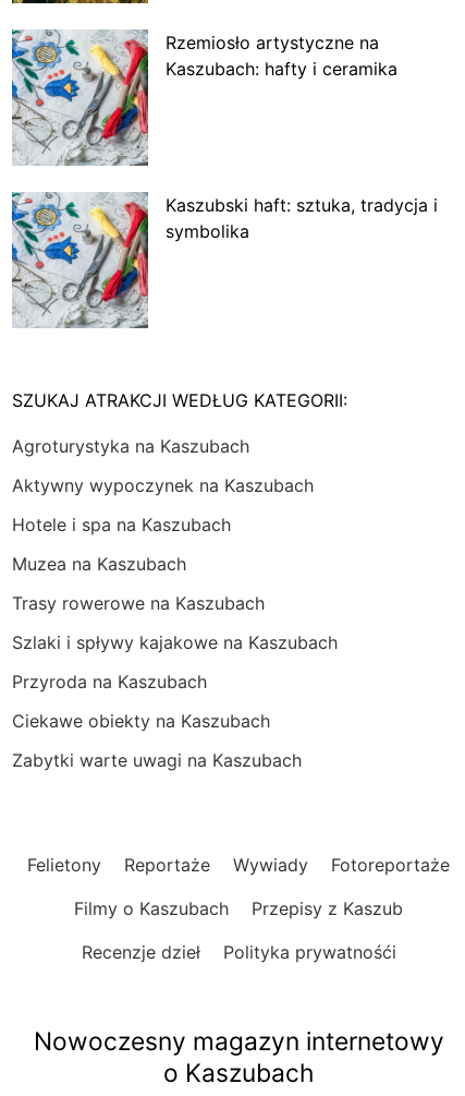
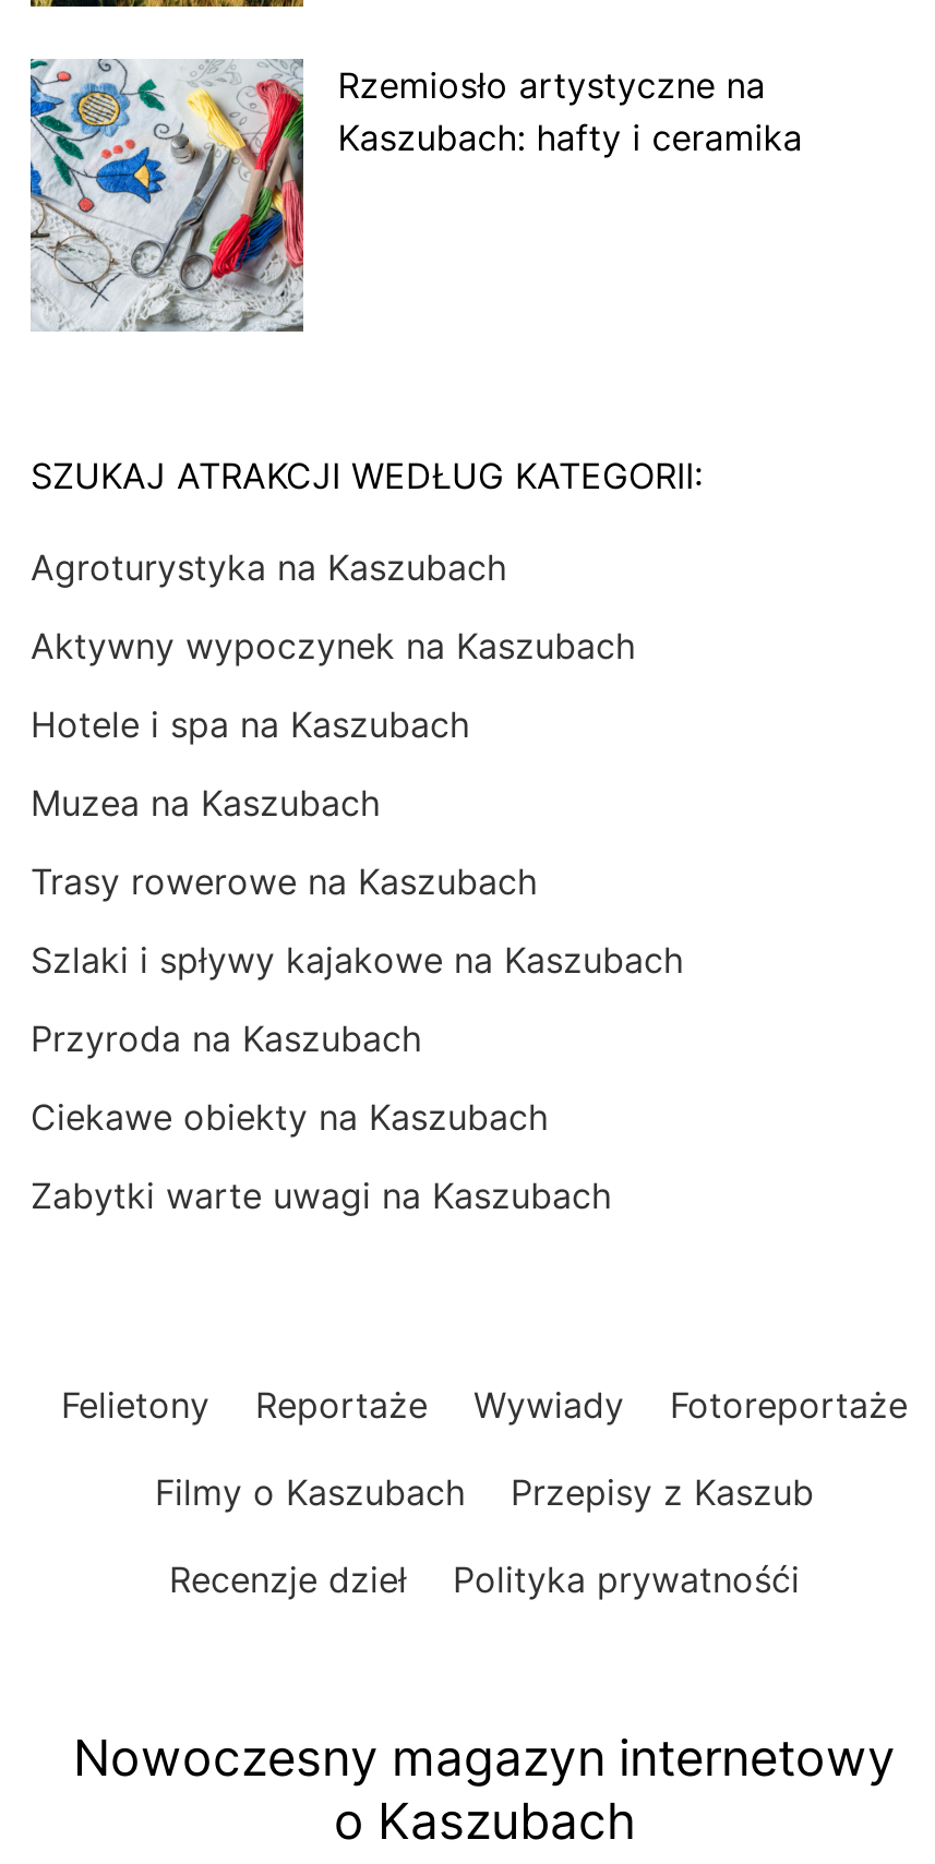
[165,194,438,242] Kaszubski haft: sztuka, tradycja i | symbolika -> none

